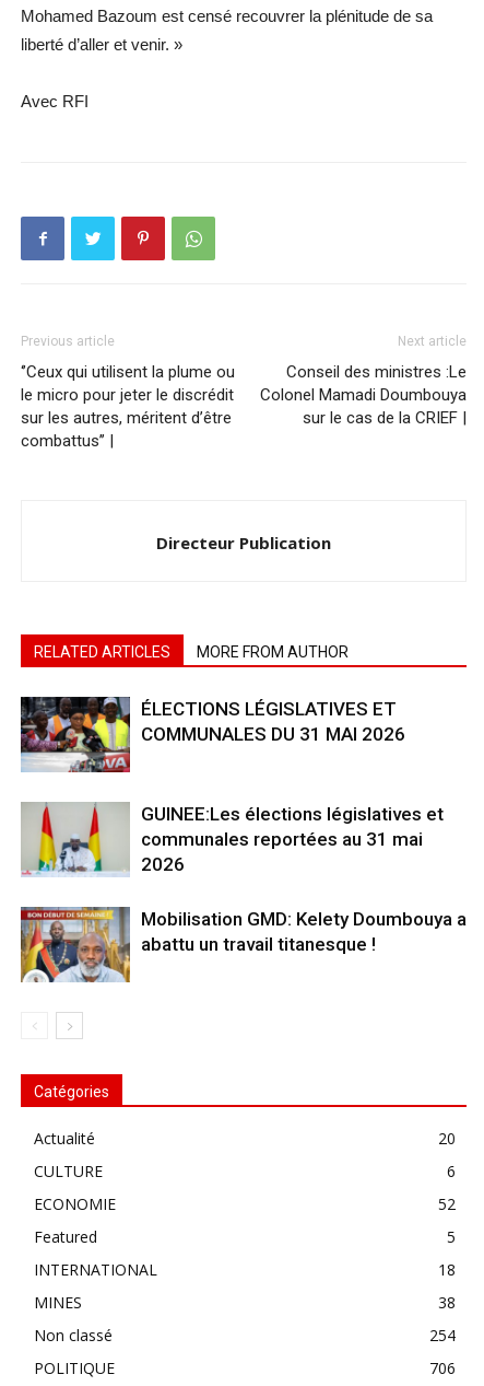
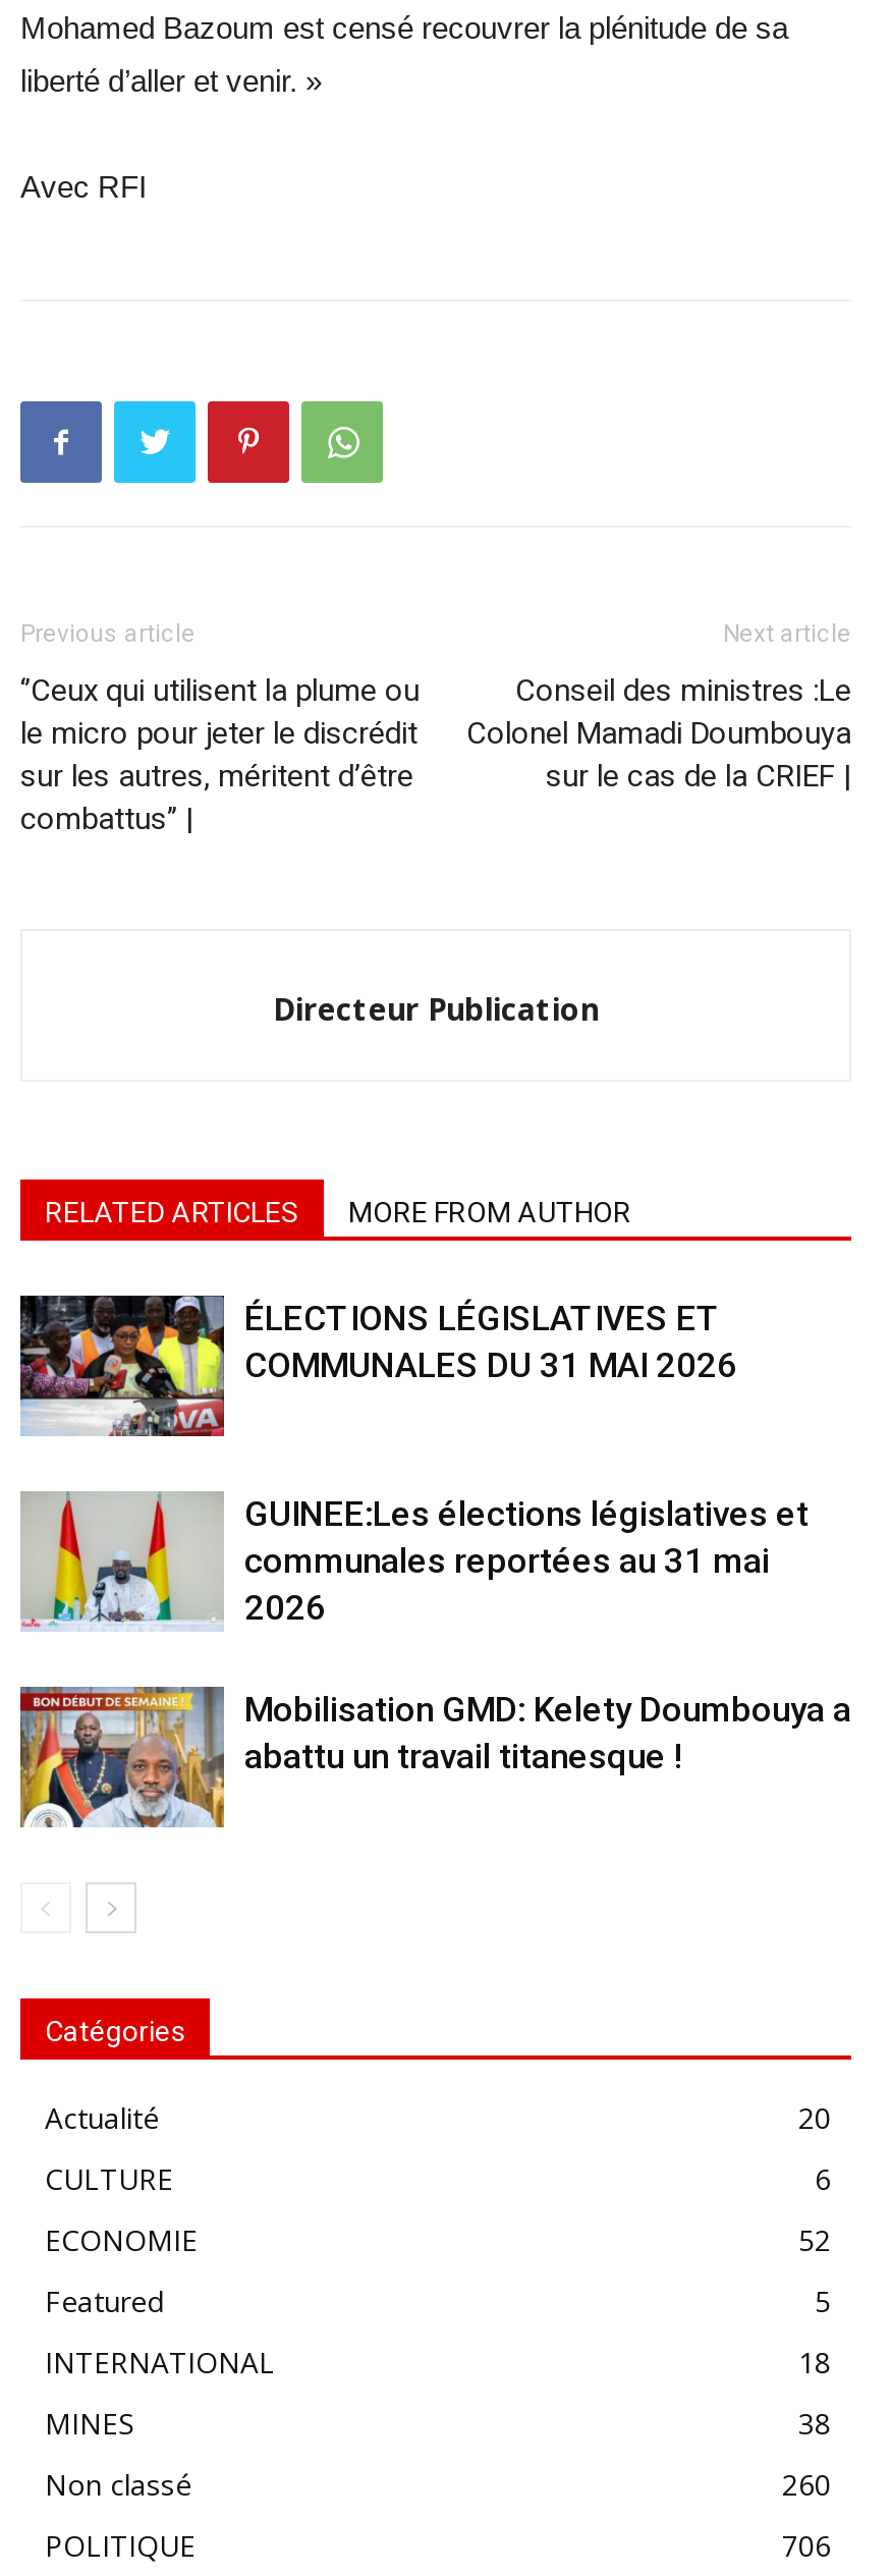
[429,1325,456,1346] 254 -> [782,2465,831,2504] 260

